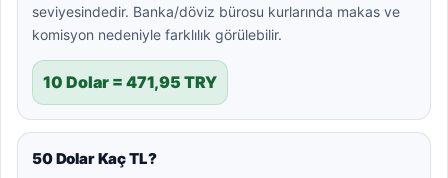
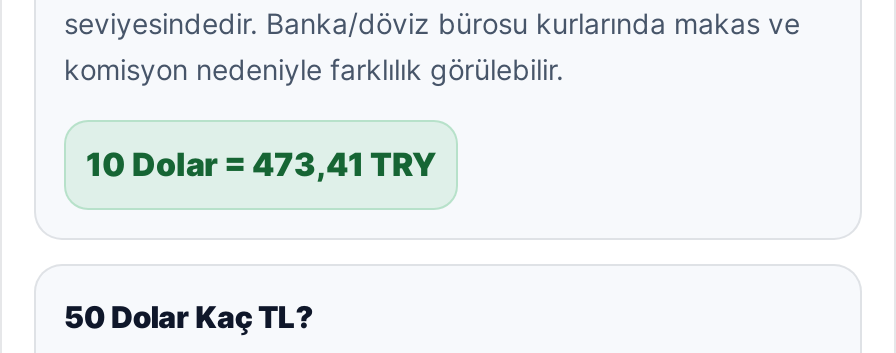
[43,72,217,92] 10 Dolar = 471,95 TRY -> [86,144,436,184] 10 Dolar = 473,41 TRY

